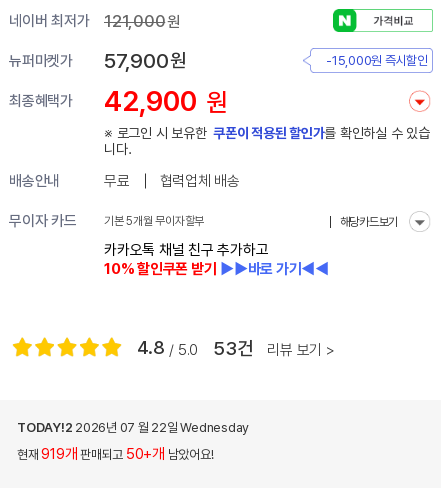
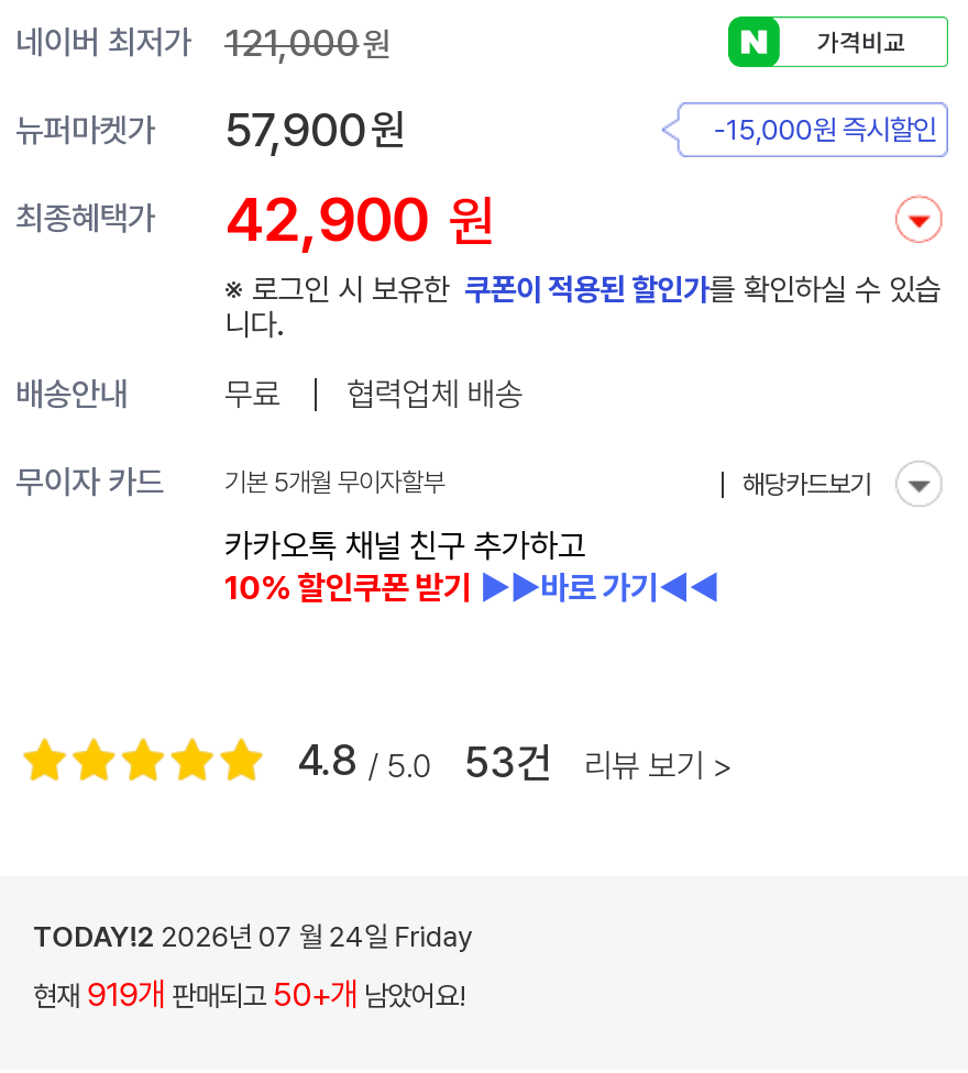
[17,419,249,434] TODAY!2 2026년 07 월 22일 Wednesday -> [33,919,473,952] TODAY!2 2026년 07 월 24일 Friday

